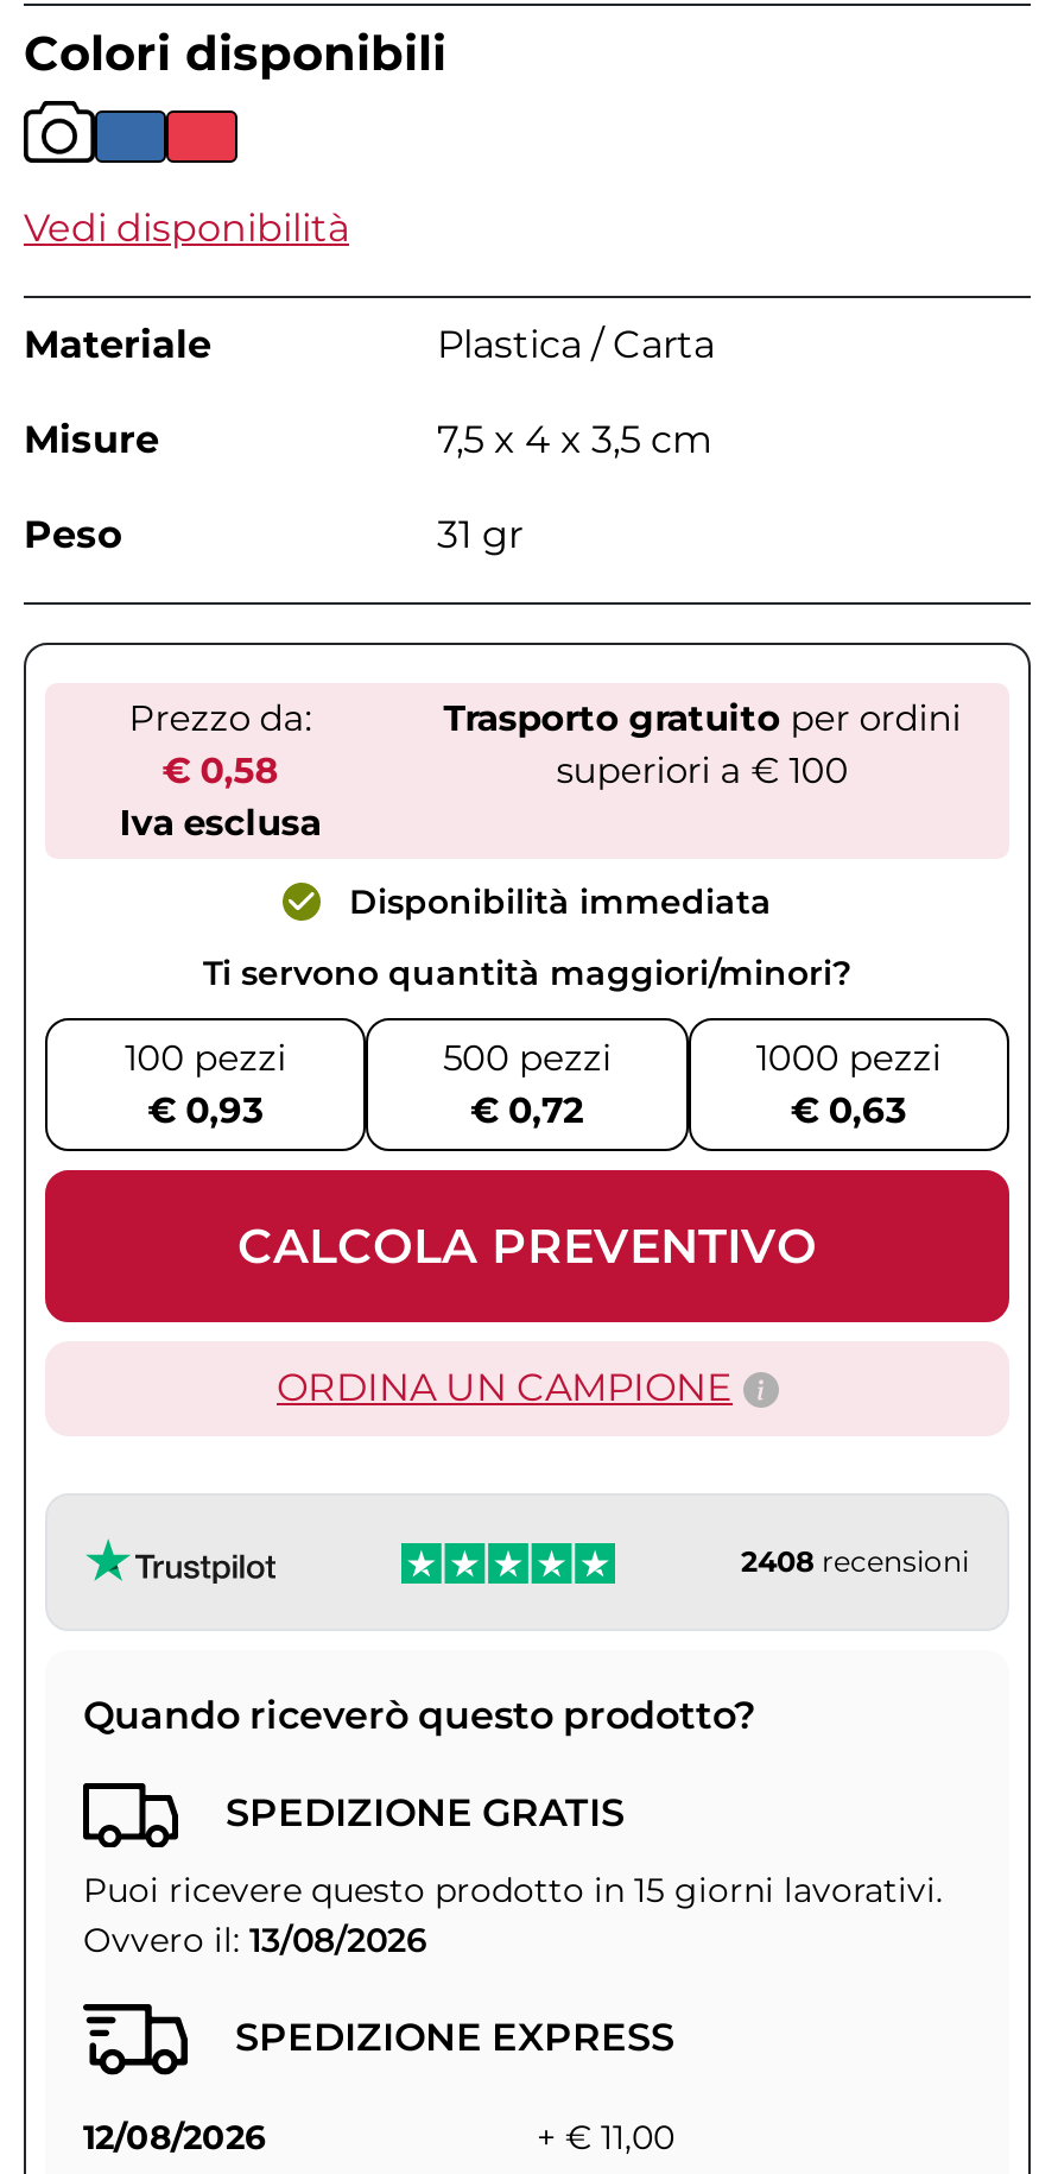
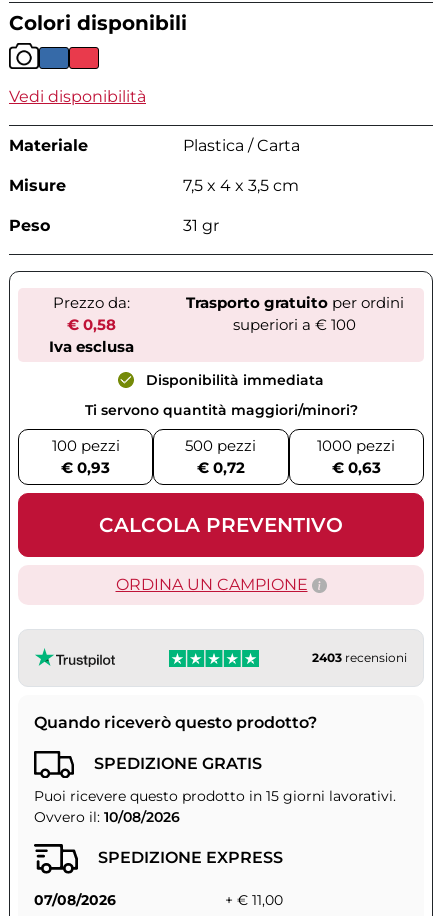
[741,1542,969,1578] 2408 recensioni -> [312,649,407,664] 2403 recensioni
[83,1919,427,1961] Ovvero il: 13/08/2026 -> [34,808,180,826] Ovvero il: 10/08/2026
[83,2117,266,2159] 12/08/2026 -> [34,891,116,909] 07/08/2026

